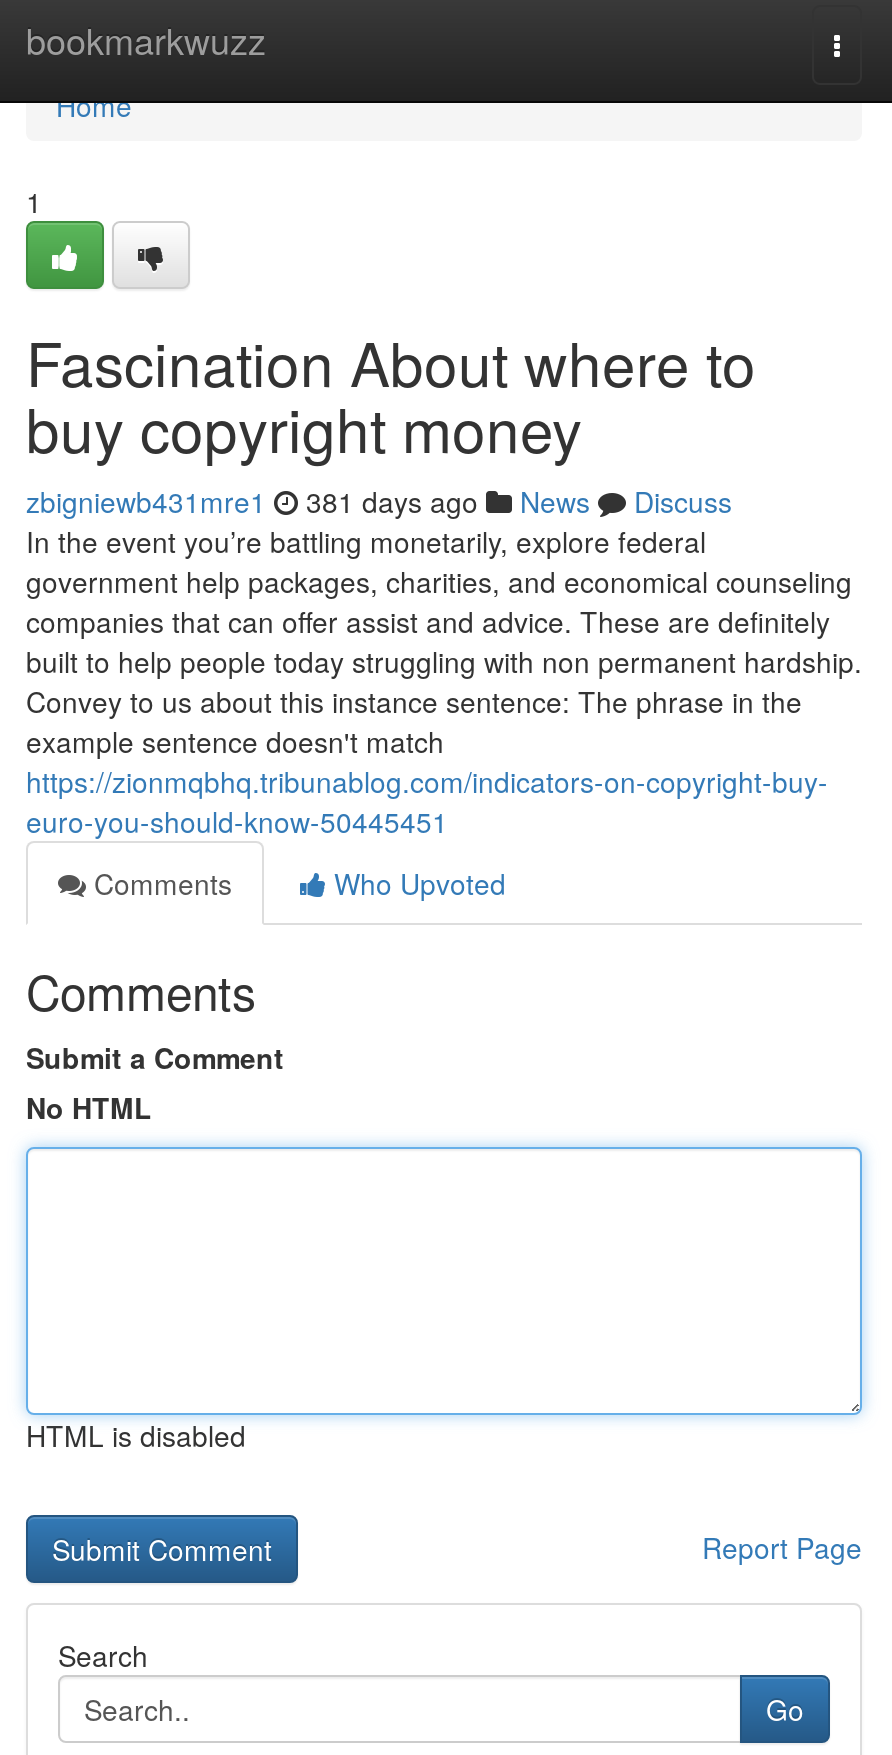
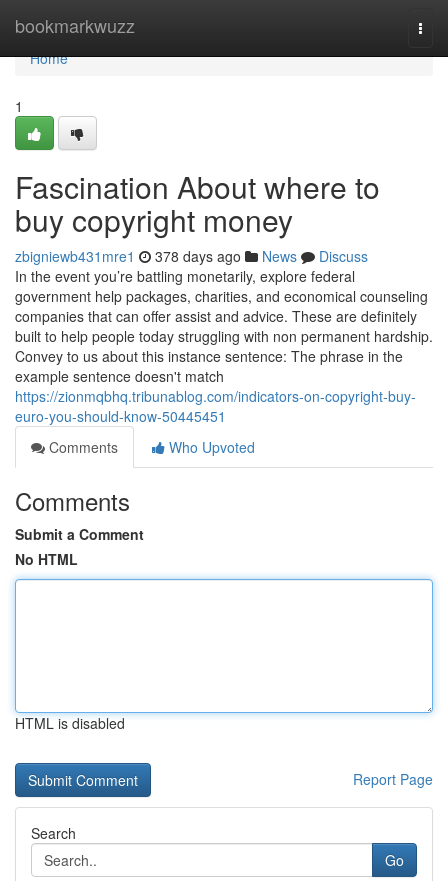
[26,481,732,521] zbigniewb431mre1 381 days ago News Discuss -> [15,246,368,266] zbigniewb431mre1 378 days ago News Discuss

